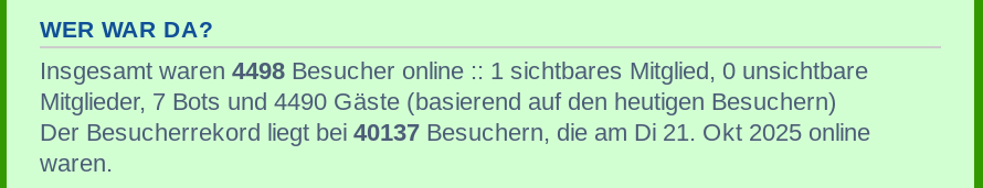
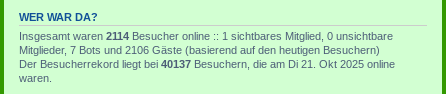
[40,56,868,82] Insgesamt waren 4498 Besucher online :: 1 sichtbares Mitglied, 0 unsichtbare -> [19,29,393,41] Insgesamt waren 2114 Besucher online :: 1 sichtbares Mitglied, 0 unsichtbare
[40,87,837,113] Mitglieder, 7 Bots und 4490 Gäste (basierend auf den heutigen Besuchern) -> [19,43,380,55] Mitglieder, 7 Bots und 2106 Gäste (basierend auf den heutigen Besuchern)

